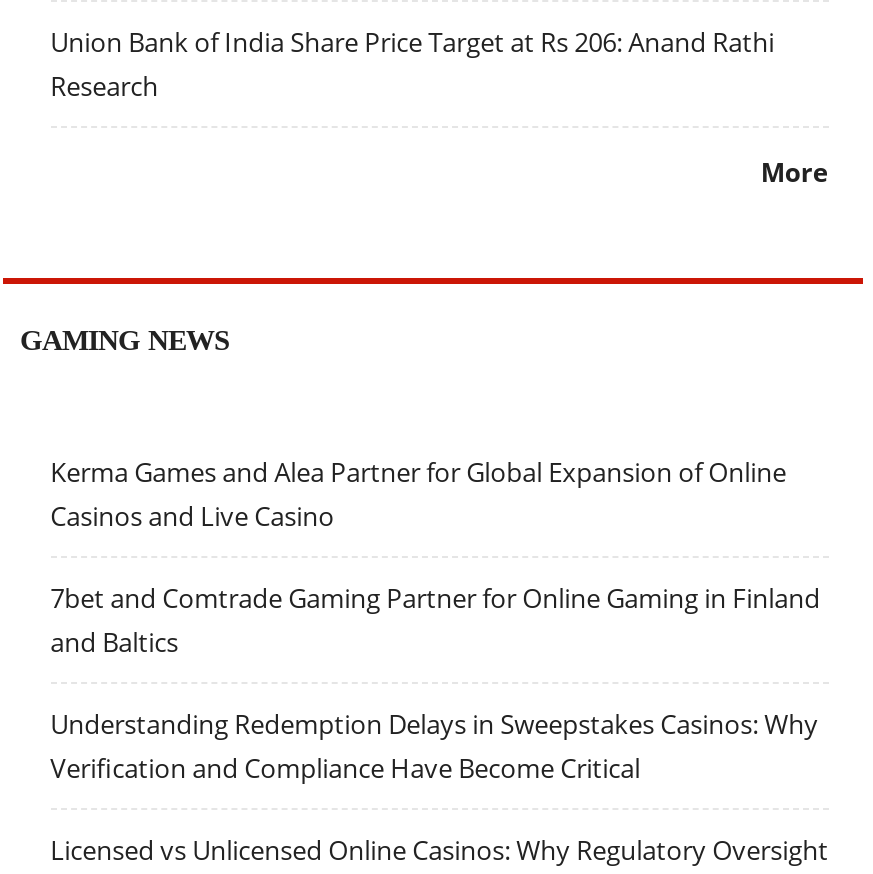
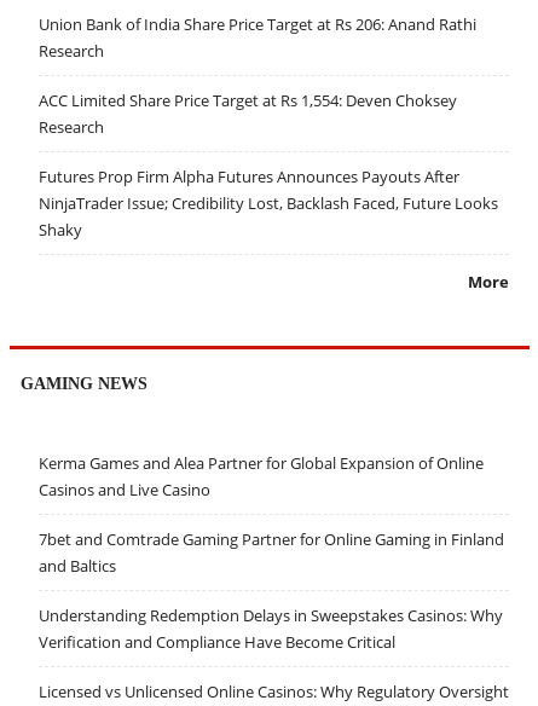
none -> [38,89,498,241] ACC Limited Share Price Target at Rs 1,554: Deven Choksey | Research | Futures Prop Firm Alpha Futures Announces Payouts After | NinjaTrader Issue; Credibility Lost, Backlash Faced, Future Looks | Shaky

